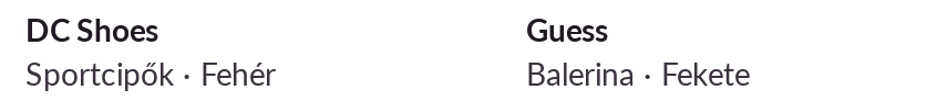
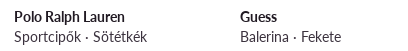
[25,11,276,92] DC Shoes | Sportcipők · Fehér -> [14,8,147,45] Polo Ralph Lauren | Sportcipők · Sötétkék

